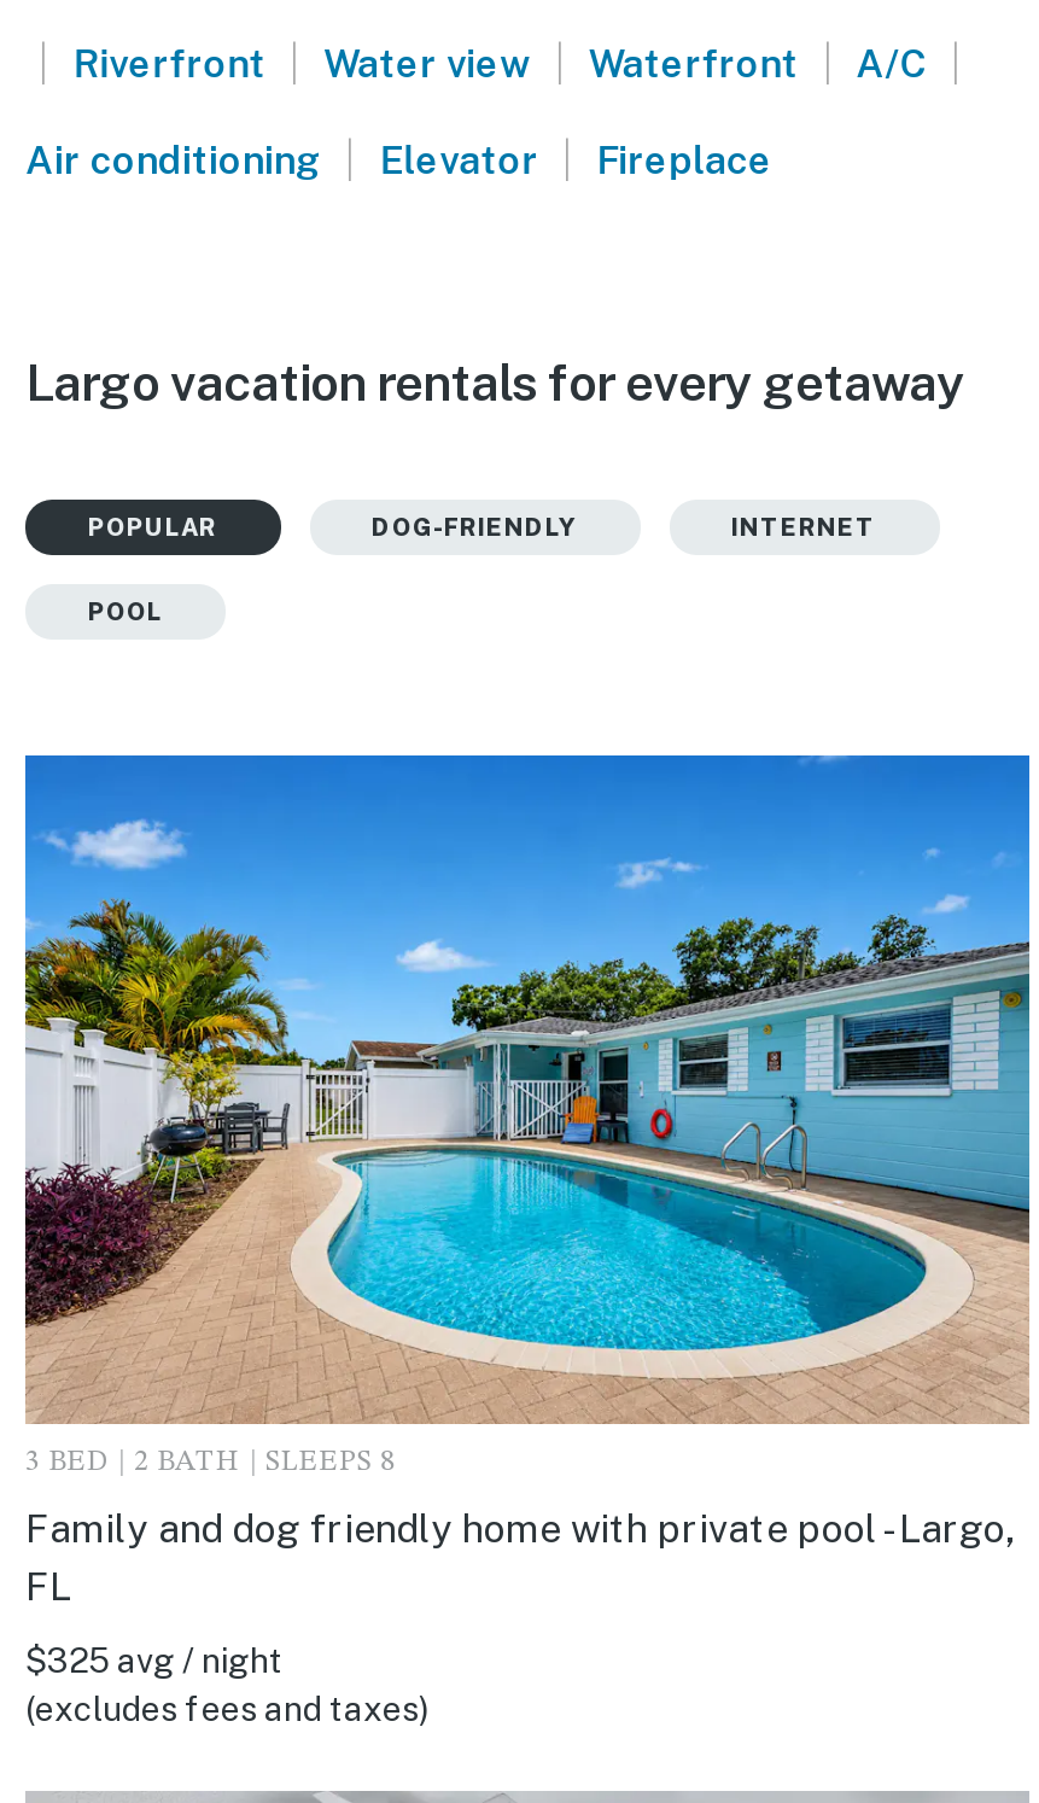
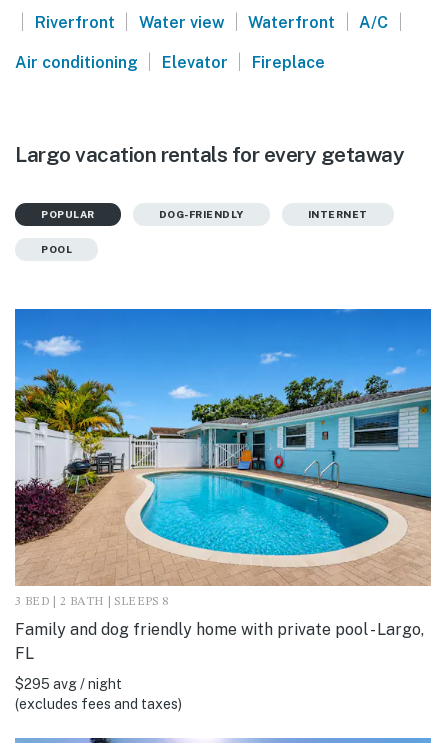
[25,1642,284,1680] $325 avg / night -> [15,676,122,692] $295 avg / night

